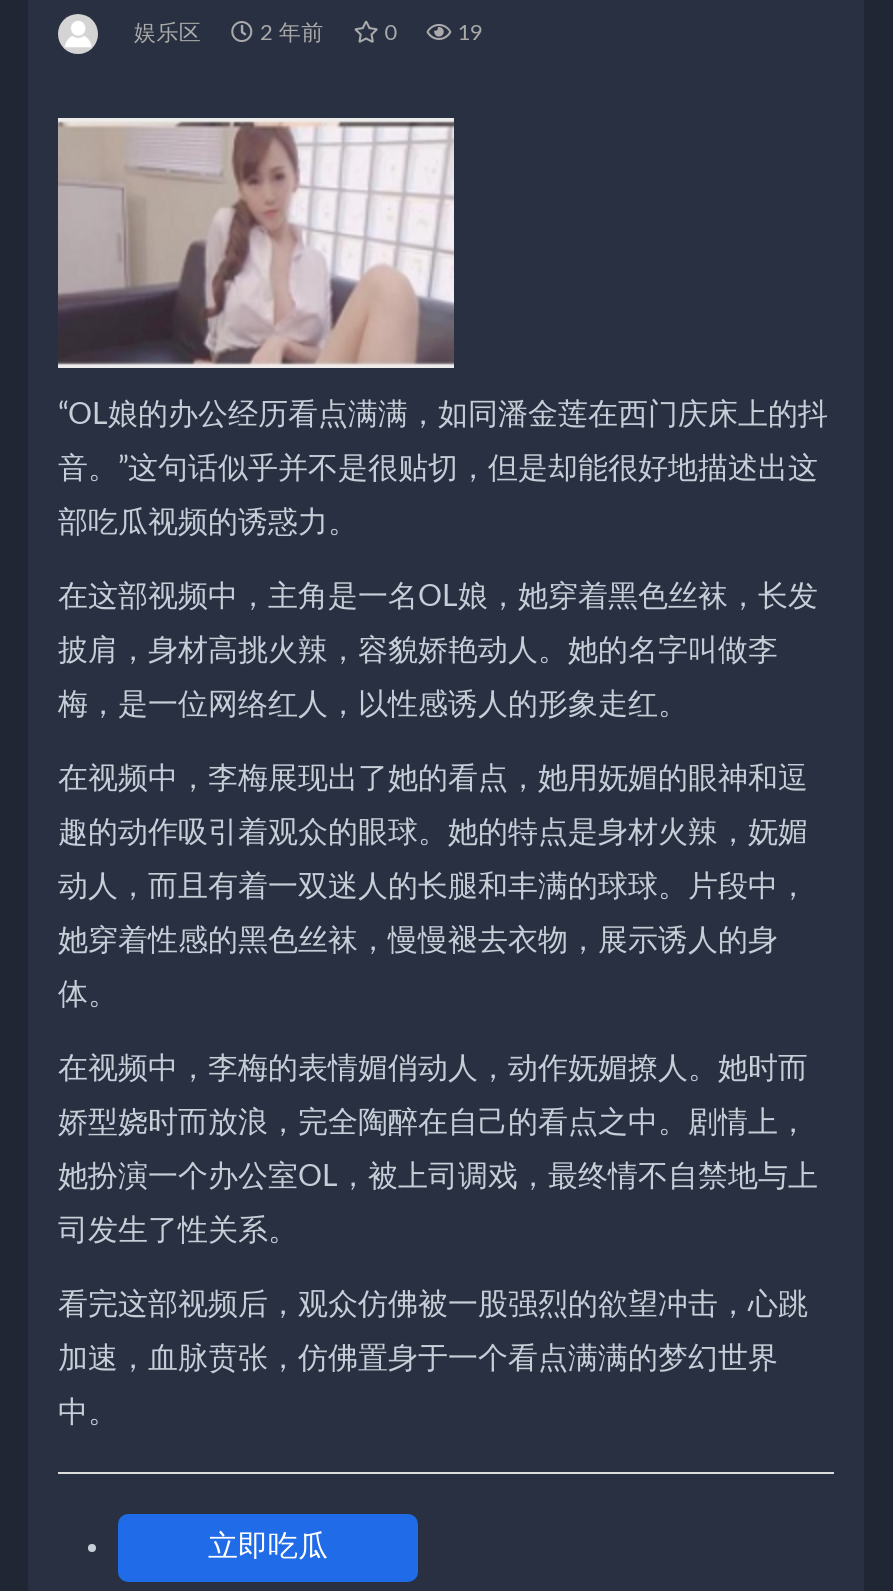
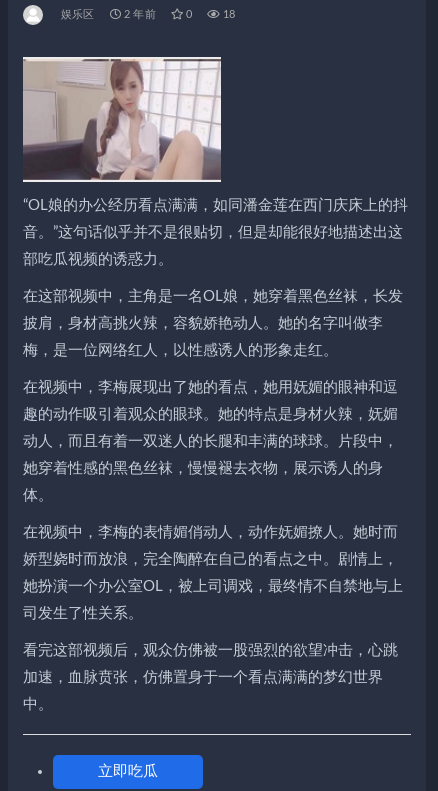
[451,22,482,44] 19 -> [220,9,235,20] 18

